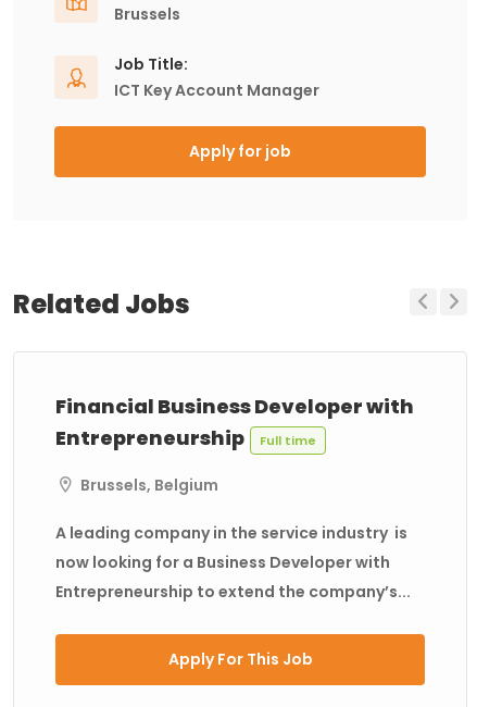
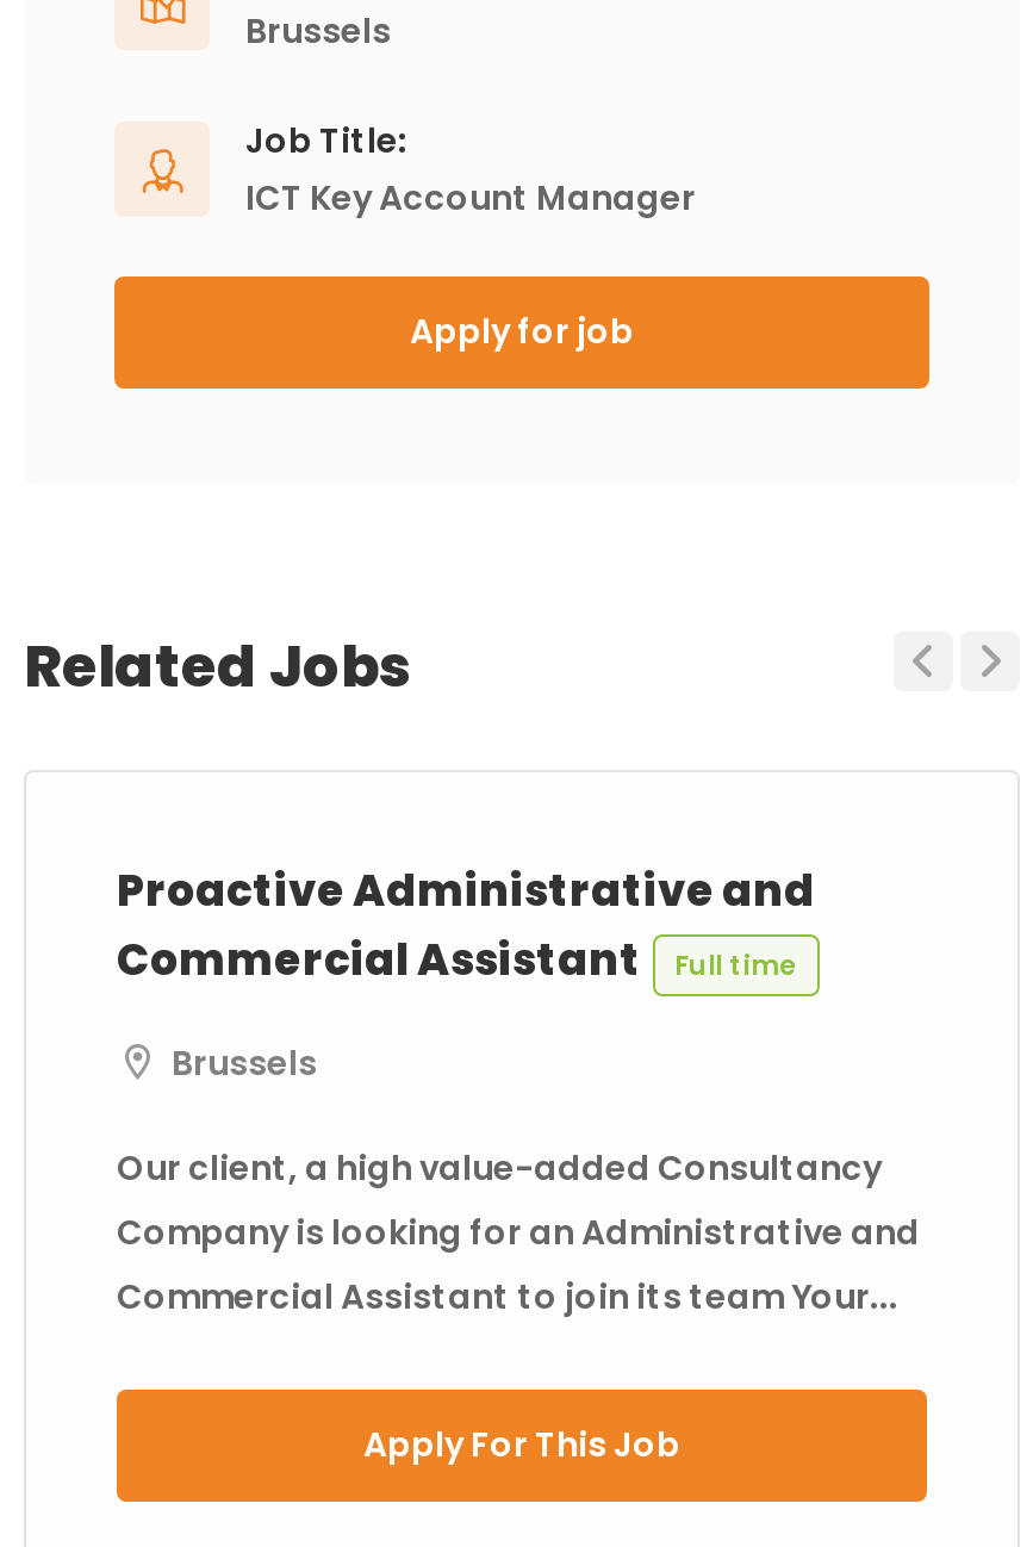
[55,393,414,451] Financial Business Developer with | Entrepreneurship -> [117,861,815,989] Proactive Administrative and | Commercial Assistant
[80,474,218,496] Brussels, Belgium -> [172,1039,317,1087] Brussels
[55,522,411,603] A leading company in the service industry is | now looking for a Business Developer with | Entrepreneurship to extend the company’s... -> [117,1144,920,1321] Our client, a high value-added Consultancy | Company is looking for an Administrative and | Commercial Assistant to join its team Your...

